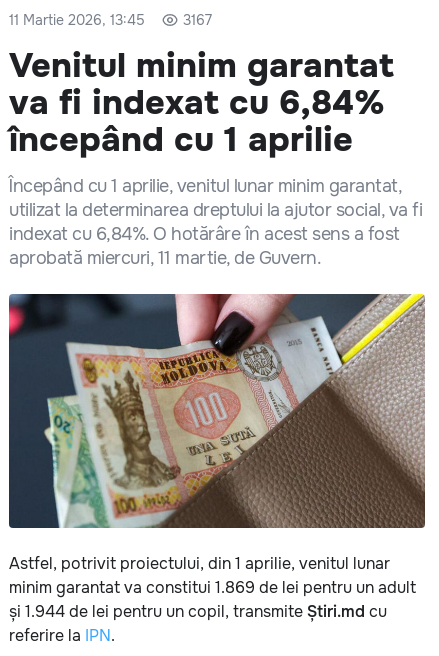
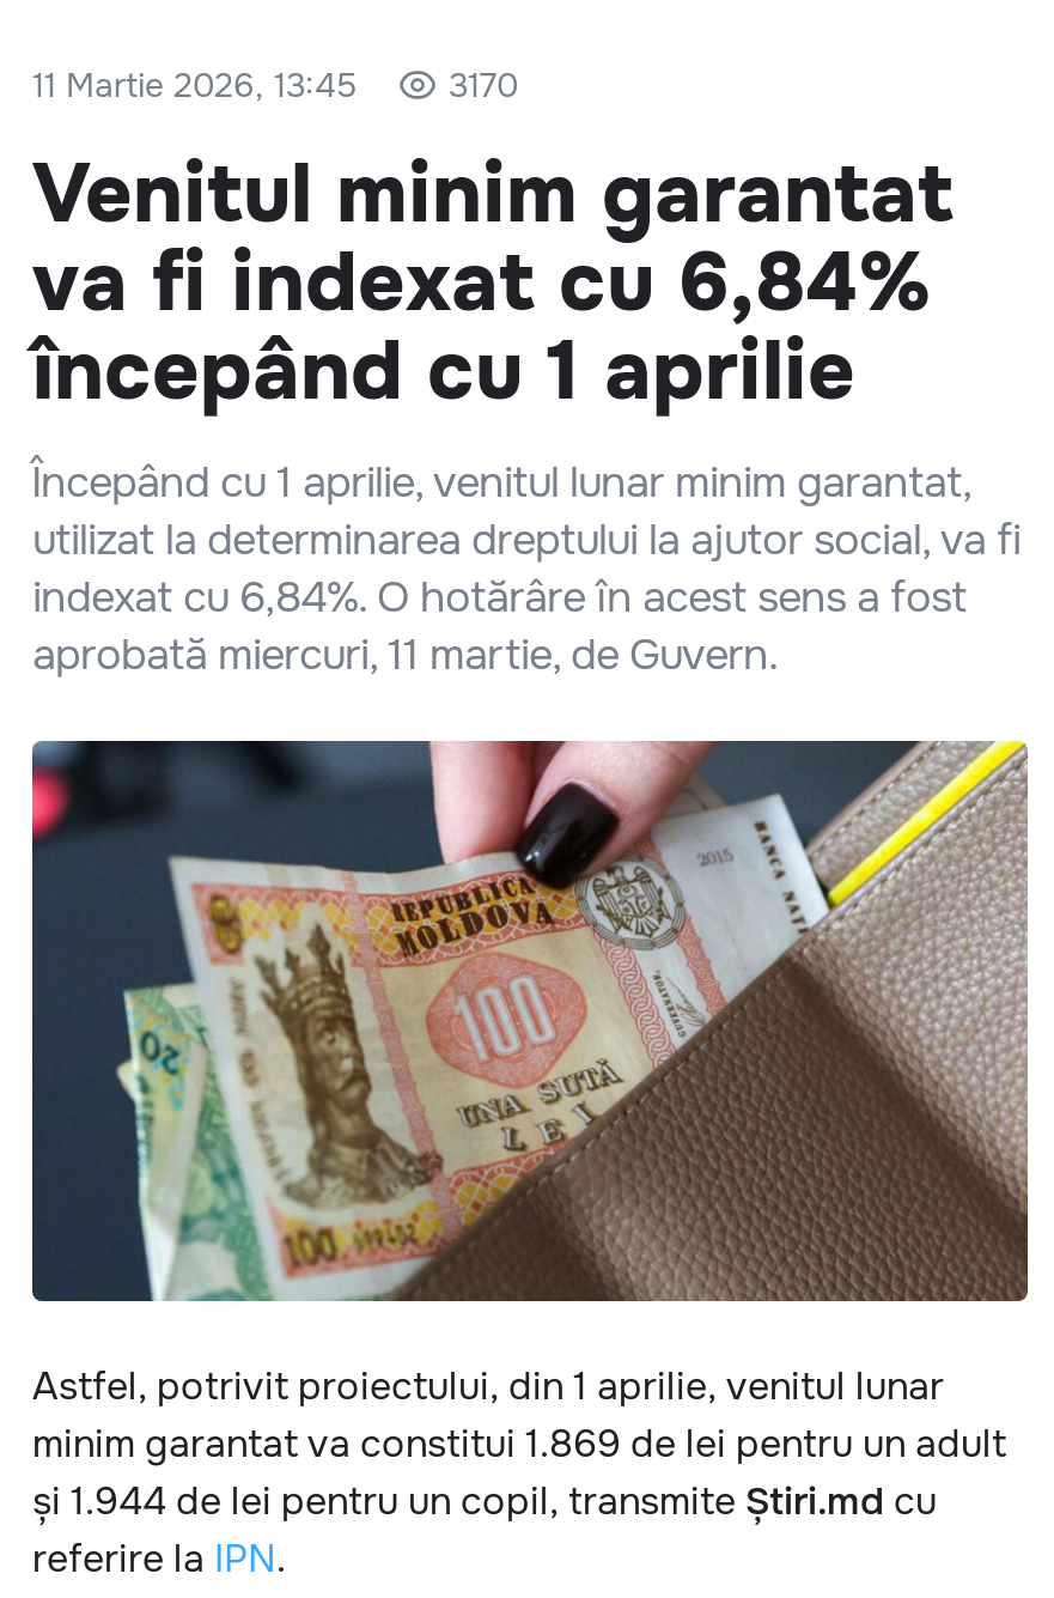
[183,11,212,29] 3167 -> [449,62,518,106] 3170

